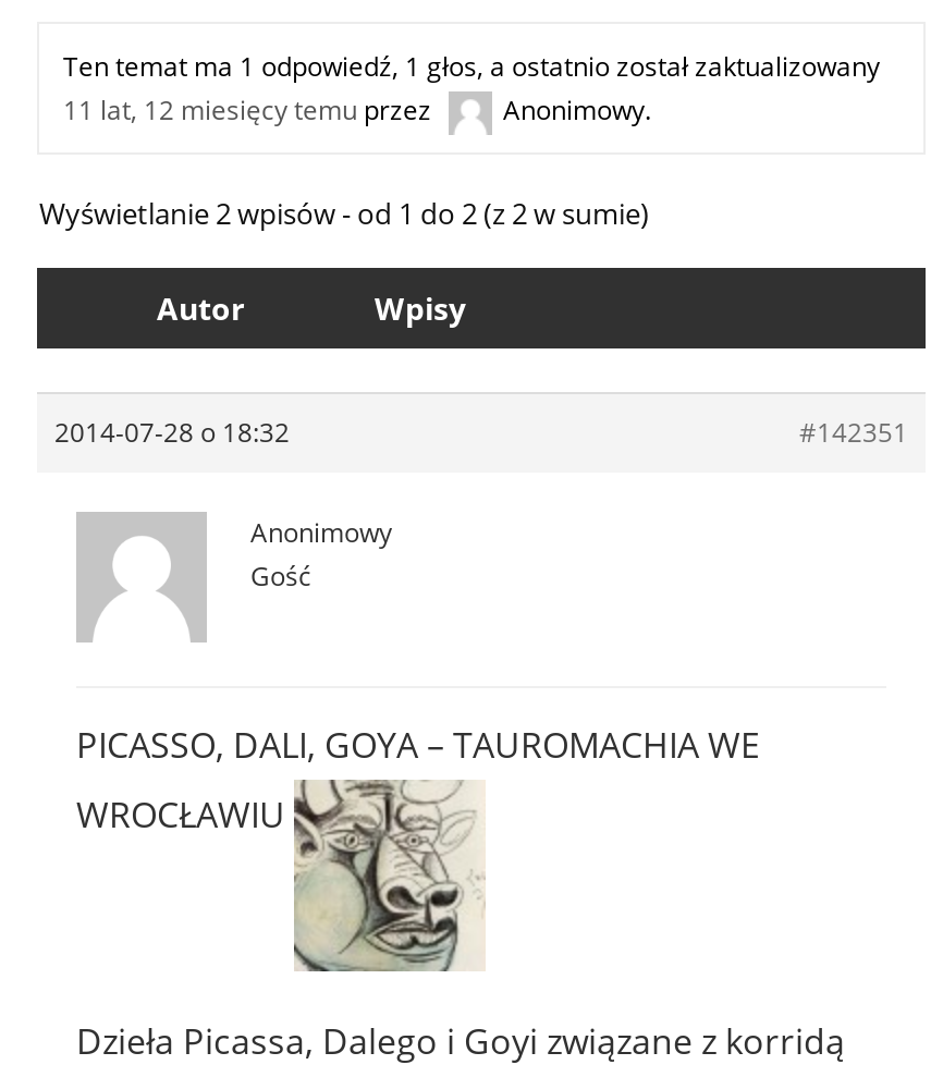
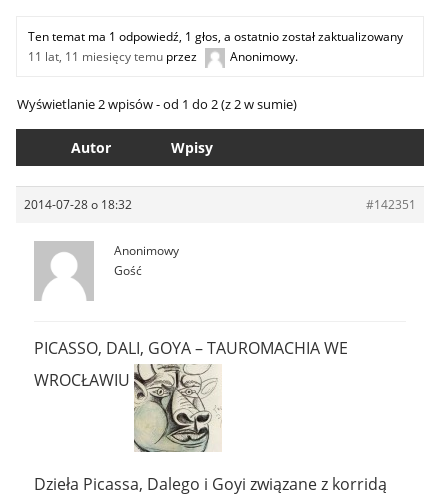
[63,91,438,128] 11 lat, 12 miesięcy temu przez -> [28,48,200,65] 11 lat, 11 miesięcy temu przez

